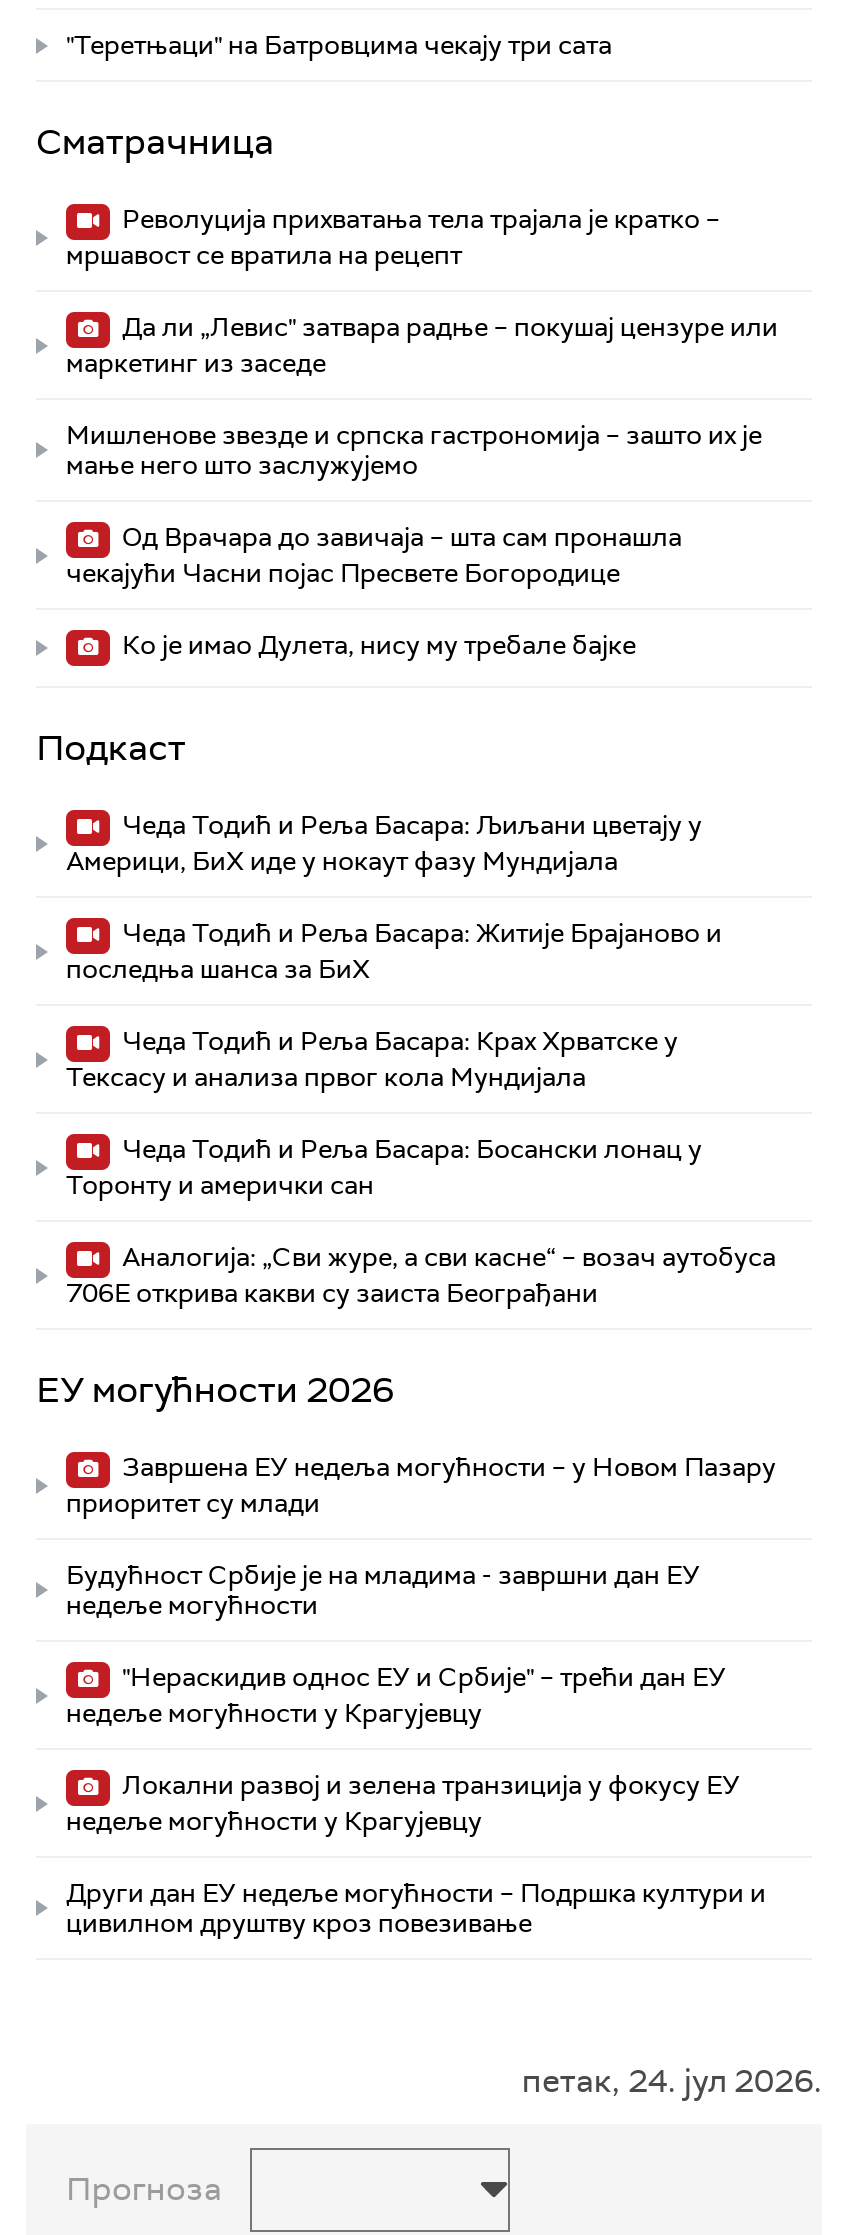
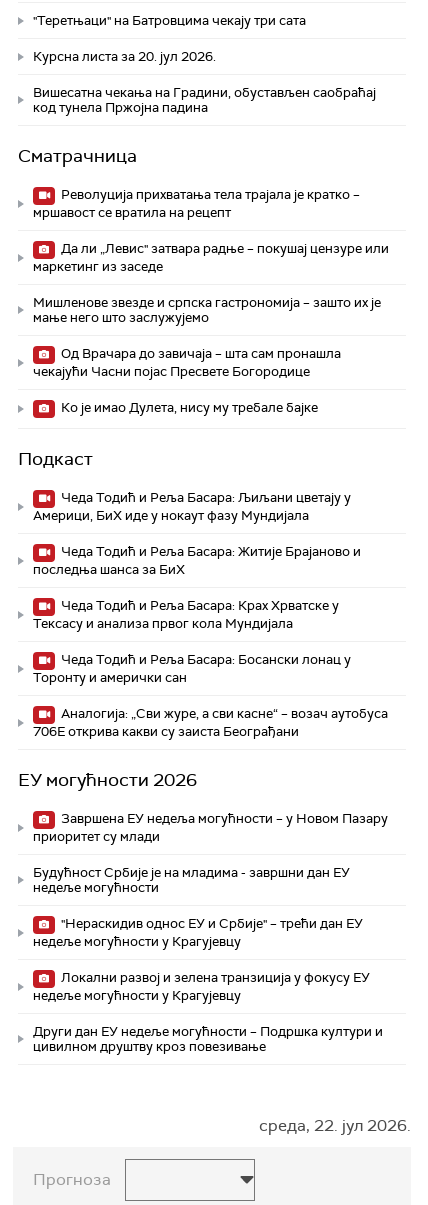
none -> [33,48,376,116] Курсна листа за 20. јул 2026. | Вишесатна чекања на Градини, обустављен саобраћај | код тунела Пржојна падина
[522,2060,822,2102] петак, 24. јул 2026. -> [259,1115,411,1136] среда, 22. јул 2026.

